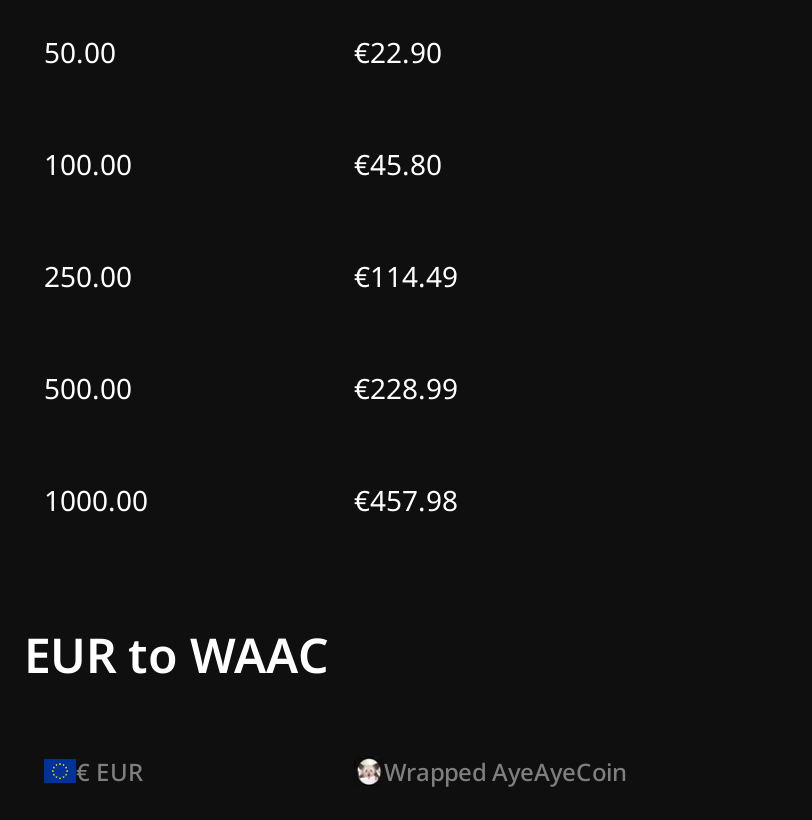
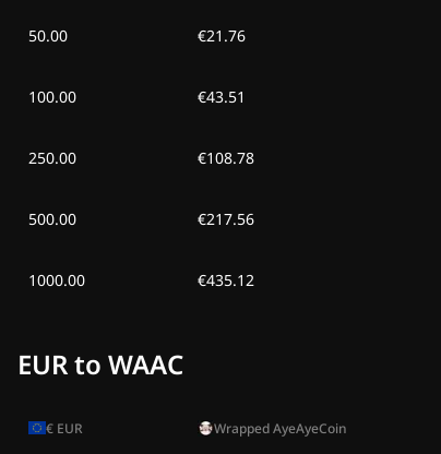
[354,33,442,71] €22.90 -> [198,25,246,46] €21.76
[354,145,442,183] €45.80 -> [198,86,246,107] €43.51
[354,257,458,295] €114.49 -> [198,147,254,168] €108.78
[354,369,458,407] €228.99 -> [198,208,254,229] €217.56
[354,481,458,519] €457.98 -> [198,269,254,290] €435.12

